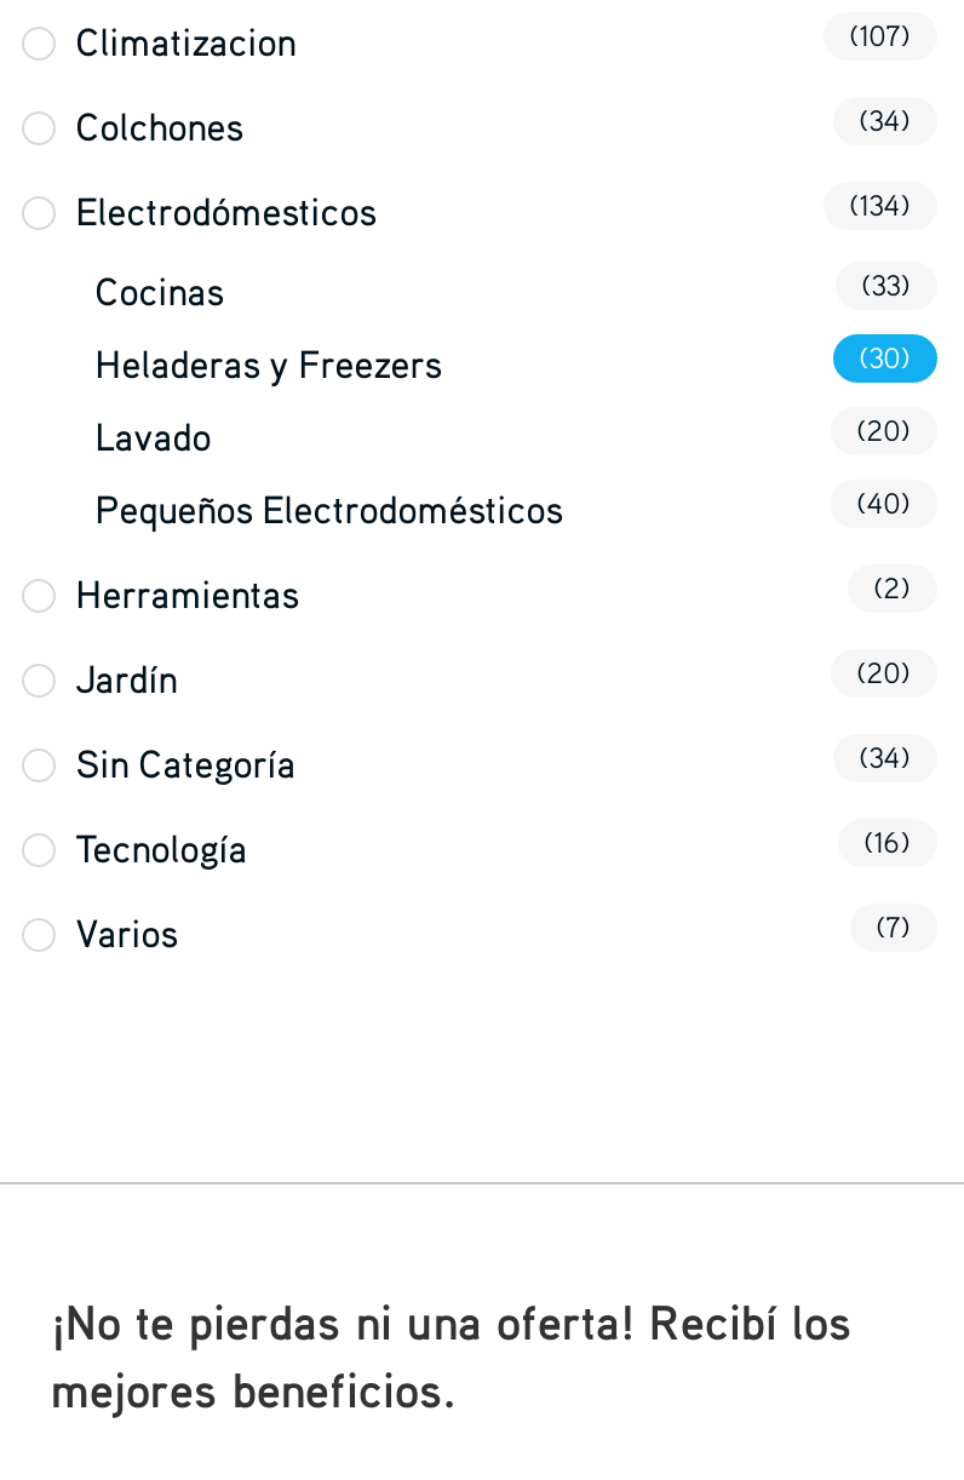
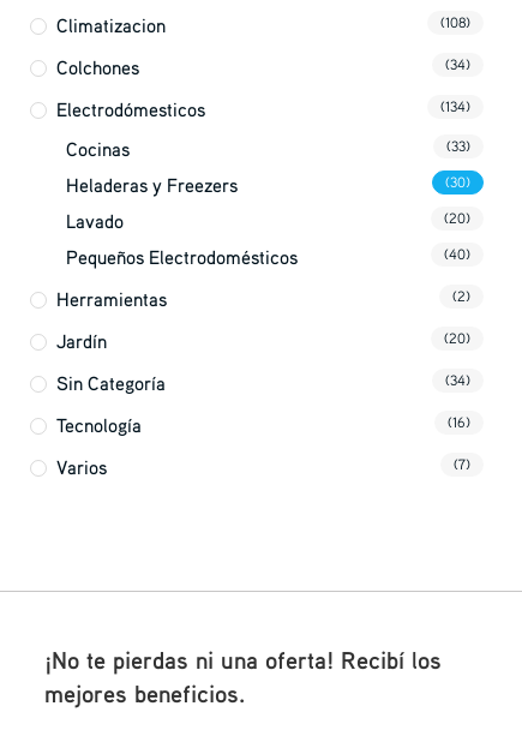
[850,17,910,54] (107) -> [440,13,470,31] (108)

